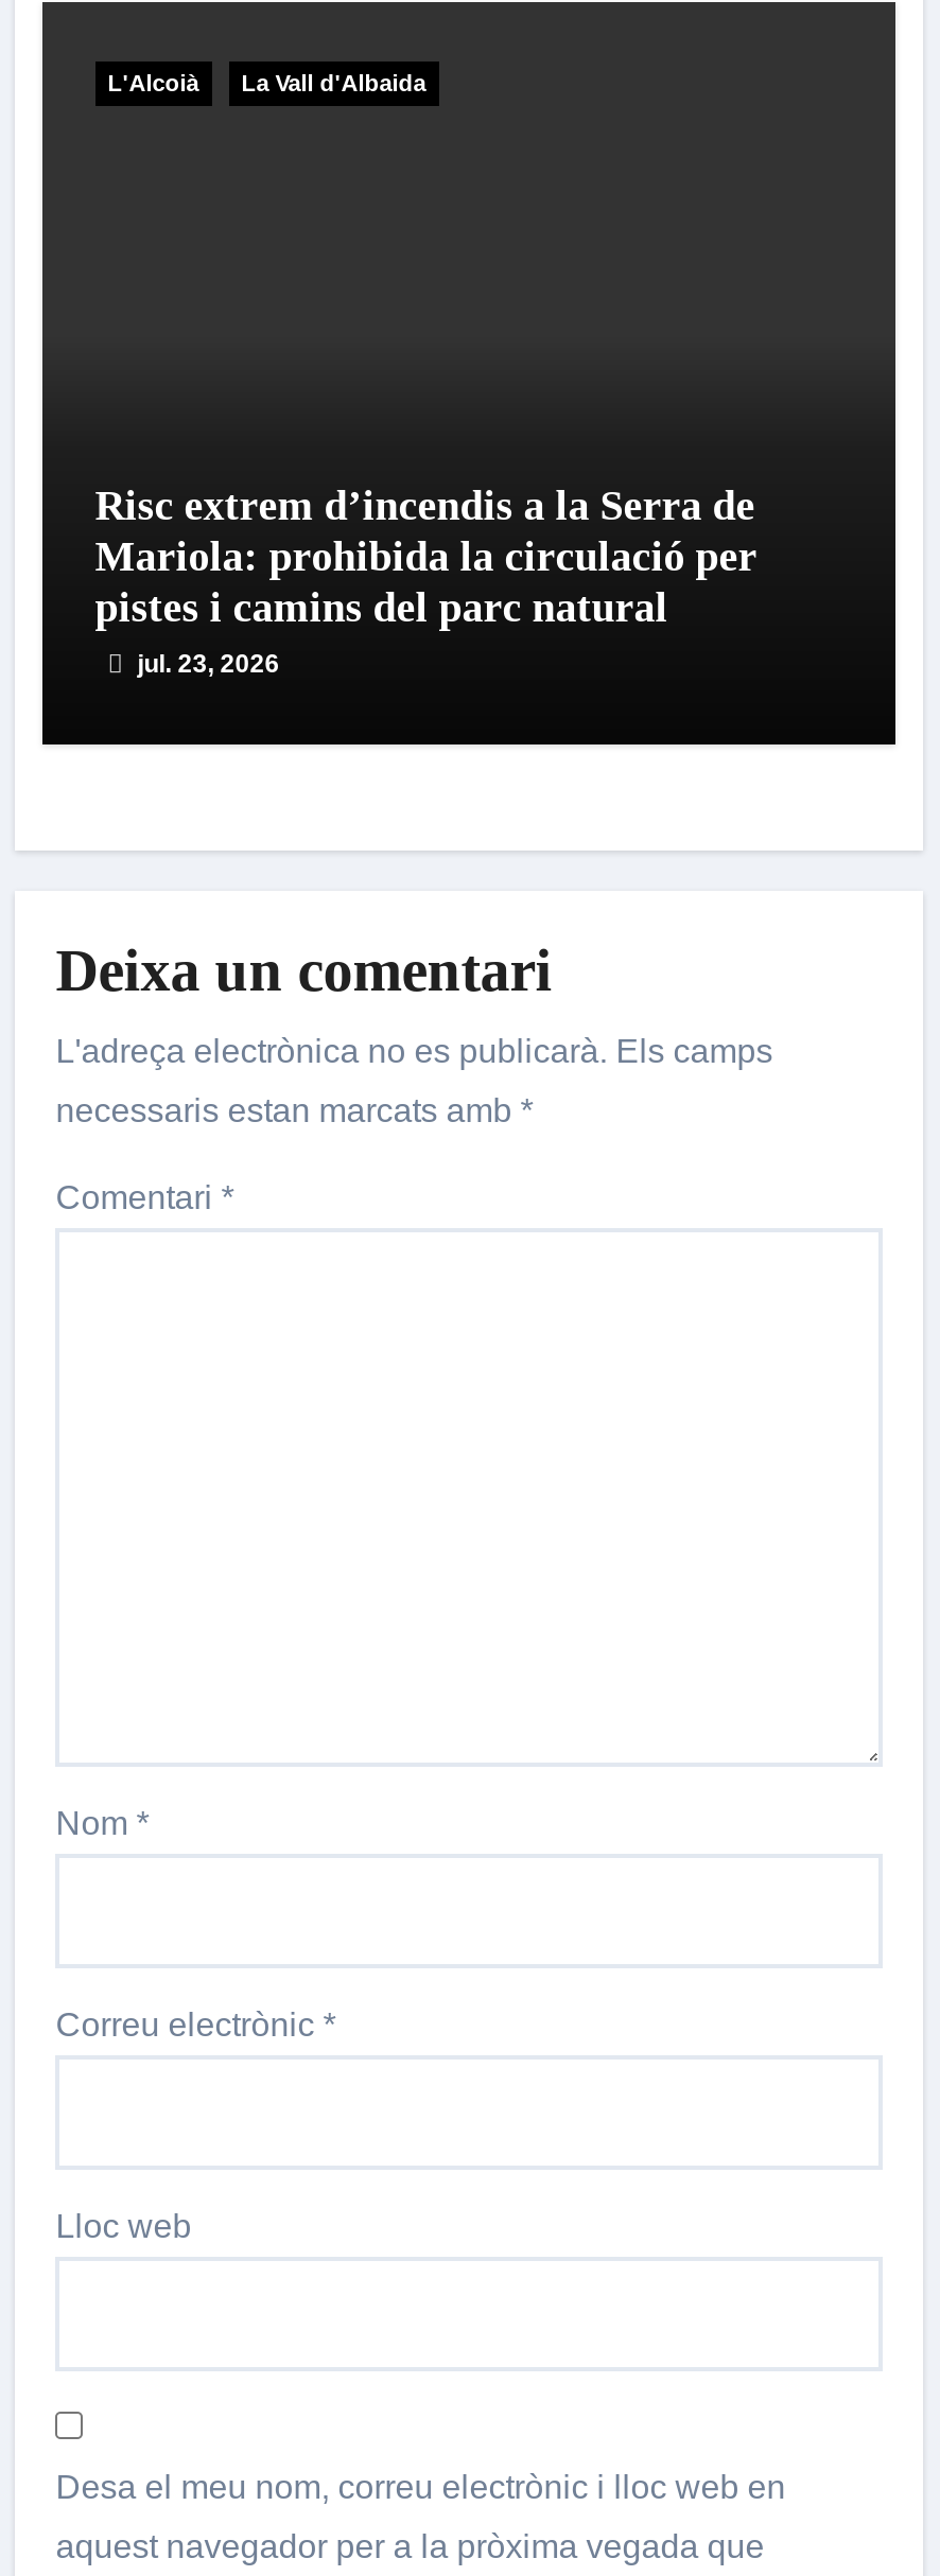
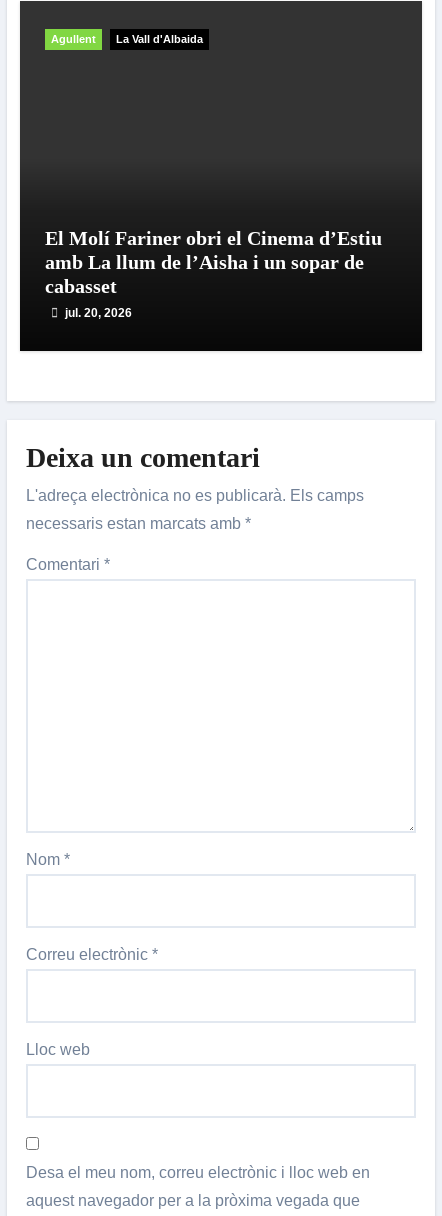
[108,71,199,97] L'Alcoià -> [51,33,96,45] Agullent
[95,483,757,680] Risc extrem d’incendis a la Serra de | Mariola: prohibida la circulació per | pistes i camins del parc natural | jul. 23, 2026 -> [45,227,382,320] El Molí Fariner obri el Cinema d’Estiu | amb La llum de l’Aisha i un sopar de | cabasset | jul. 20, 2026

